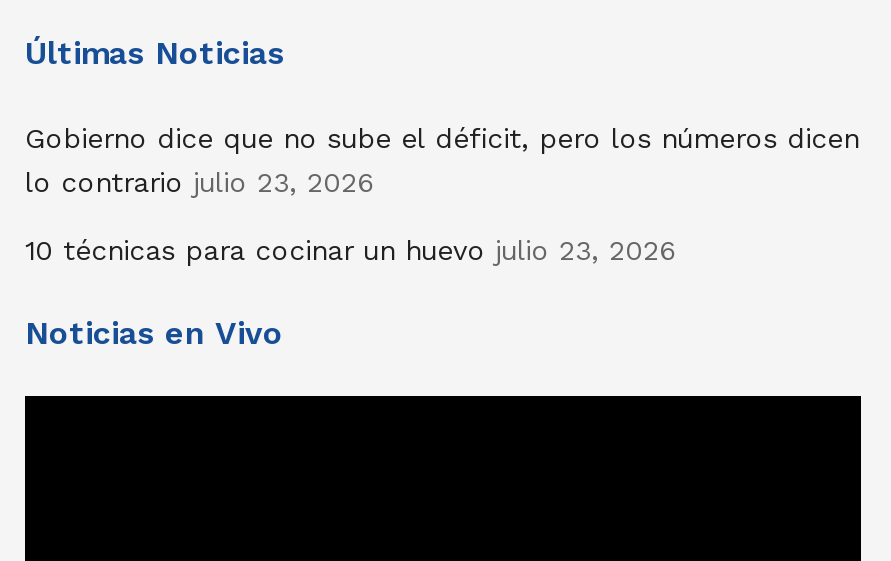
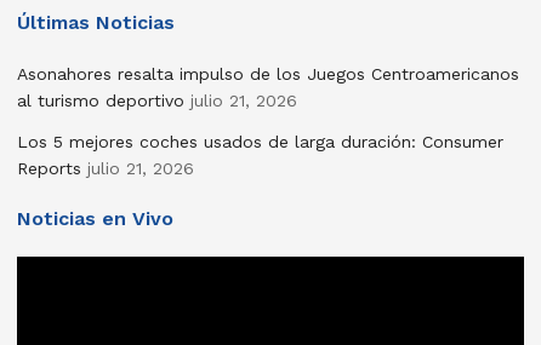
[25,122,859,198] Gobierno dice que no sube el déficit, pero los números dicen | lo contrario julio 23, 2026 -> [17,64,519,110] Asonahores resalta impulso de los Juegos Centroamericanos | al turismo deportivo julio 21, 2026
[25,234,677,266] 10 técnicas para cocinar un huevo julio 23, 2026 -> [17,132,503,178] Los 5 mejores coches usados de larga duración: Consumer | Reports julio 21, 2026

